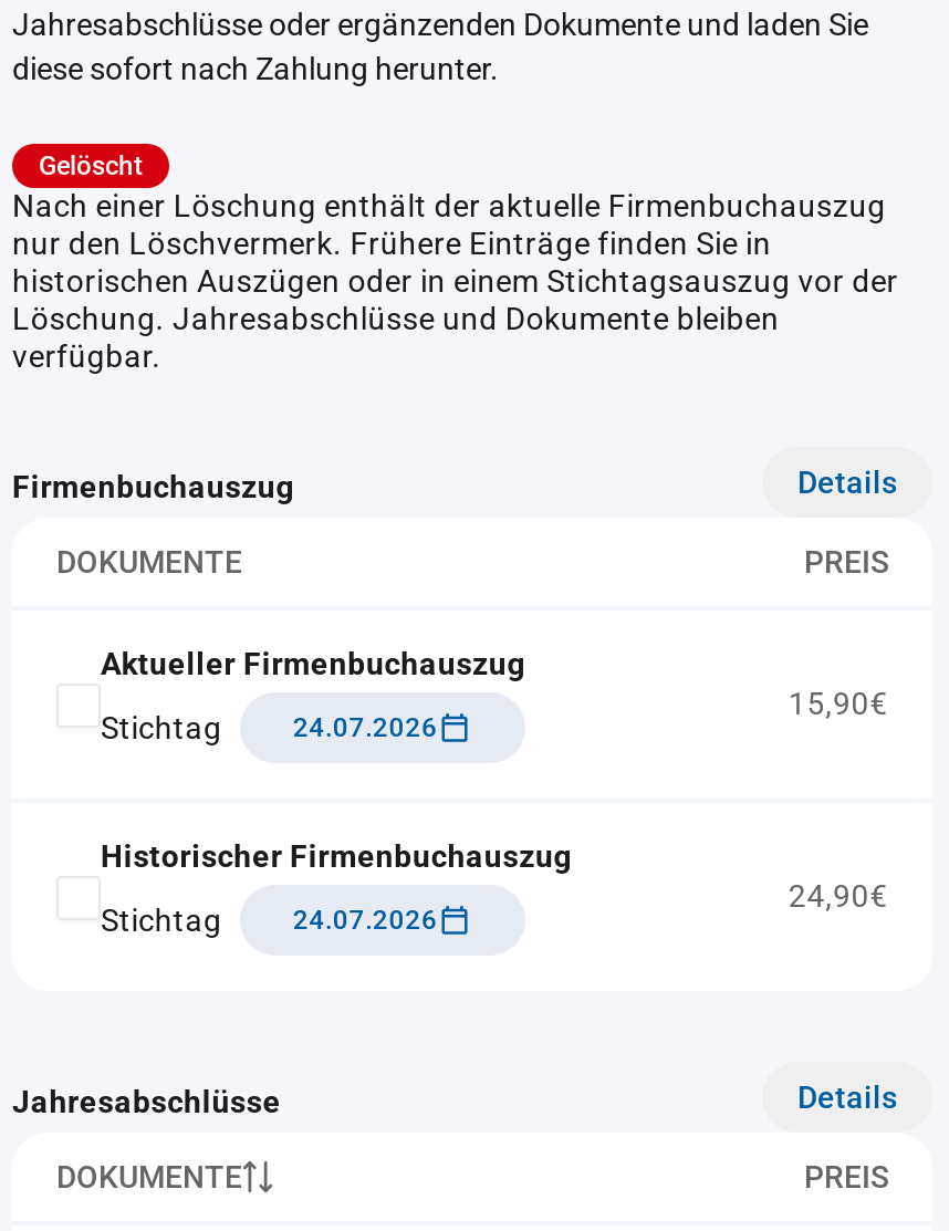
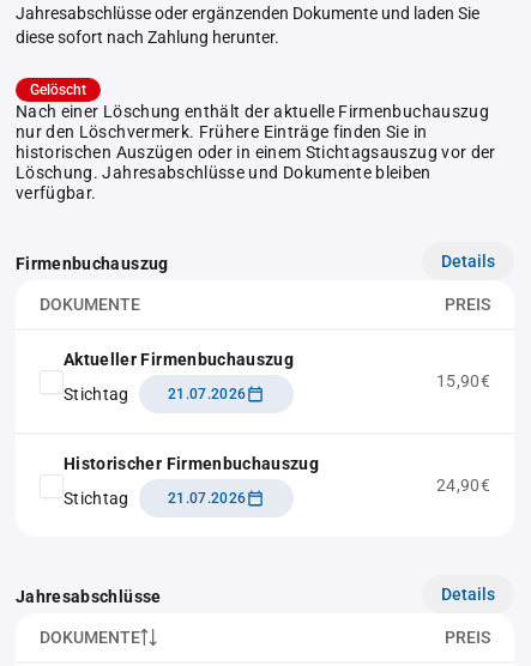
[293,712,438,743] 24.07.2026 -> [168,386,246,402] 21.07.2026
[293,905,438,936] 24.07.2026 -> [168,490,246,507] 21.07.2026

